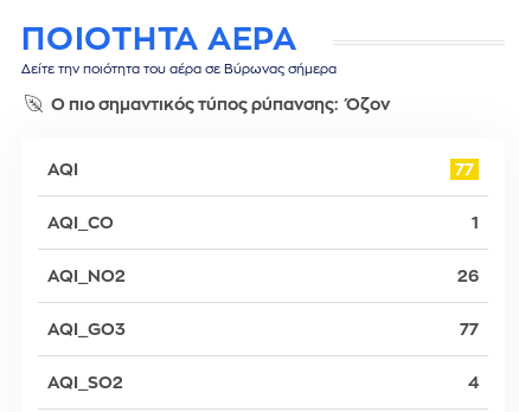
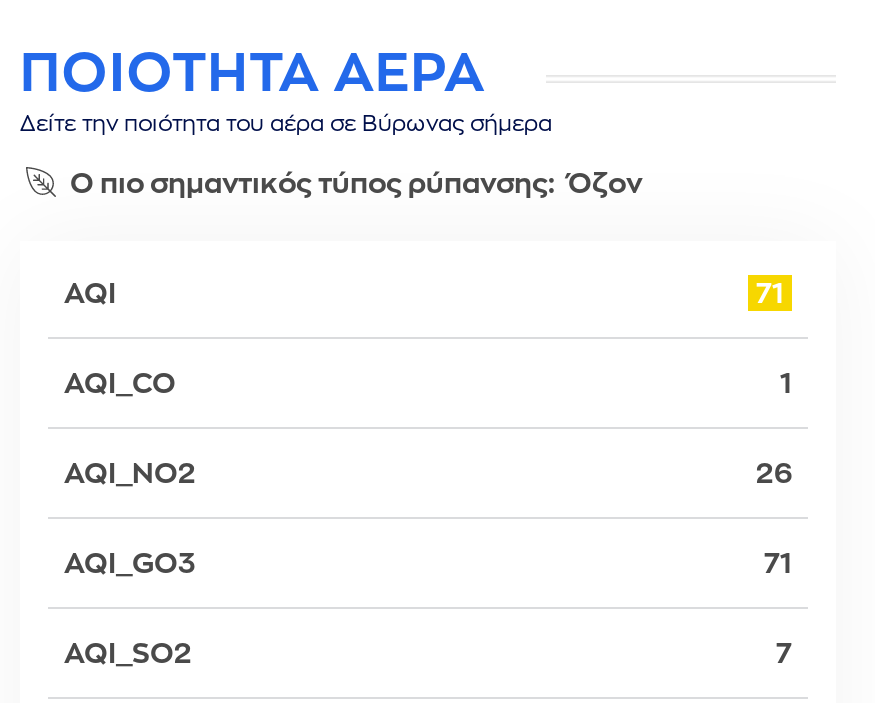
[455,161,474,178] 77 -> [756,279,784,307] 71
[460,321,479,337] 77 -> [764,549,792,577] 71
[468,374,479,391] 4 -> [776,639,792,667] 7

